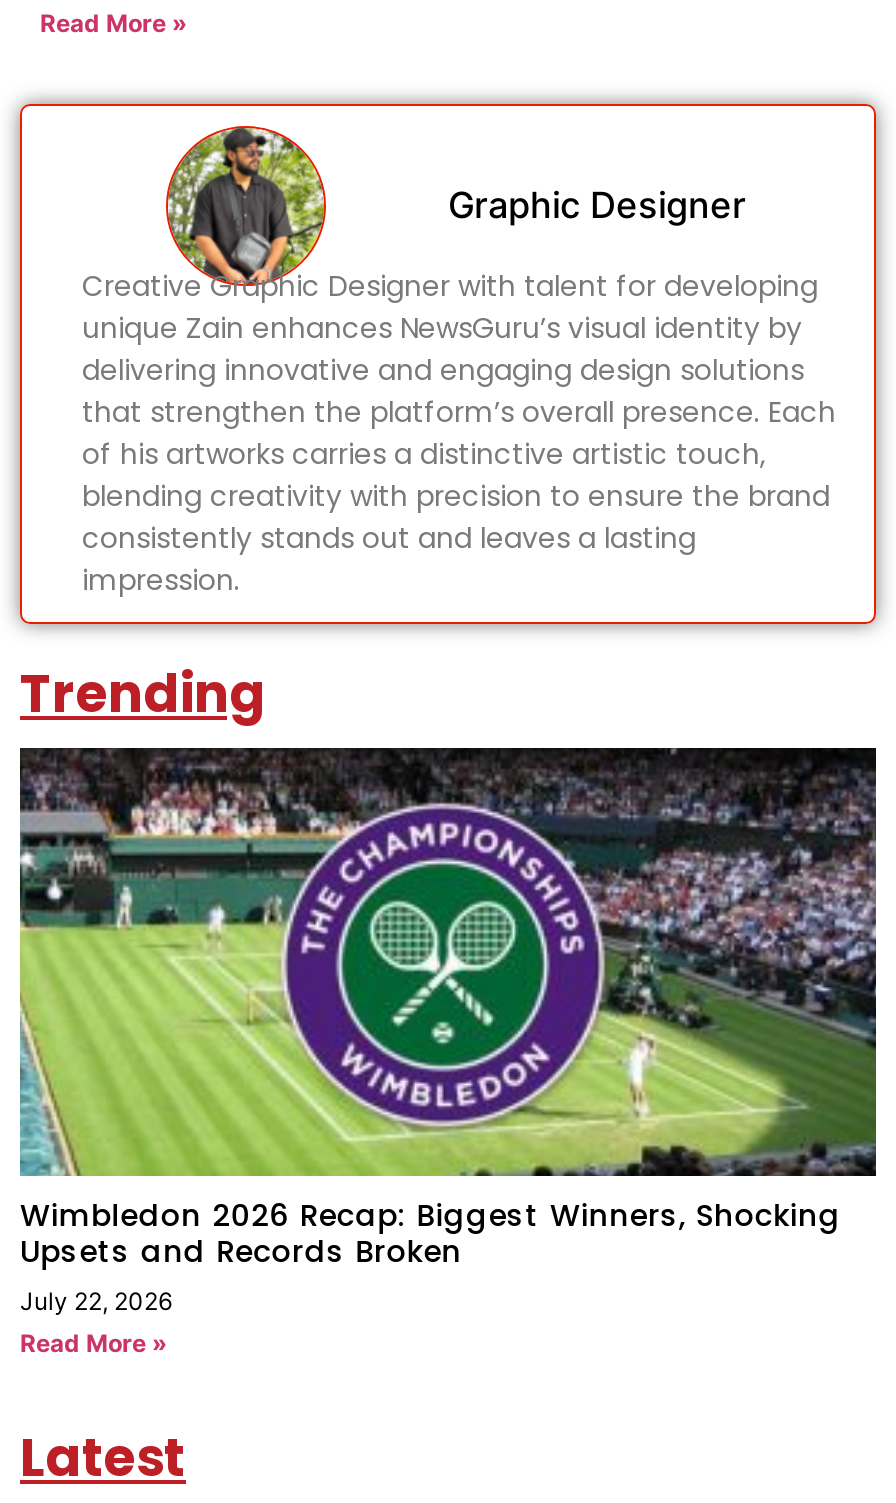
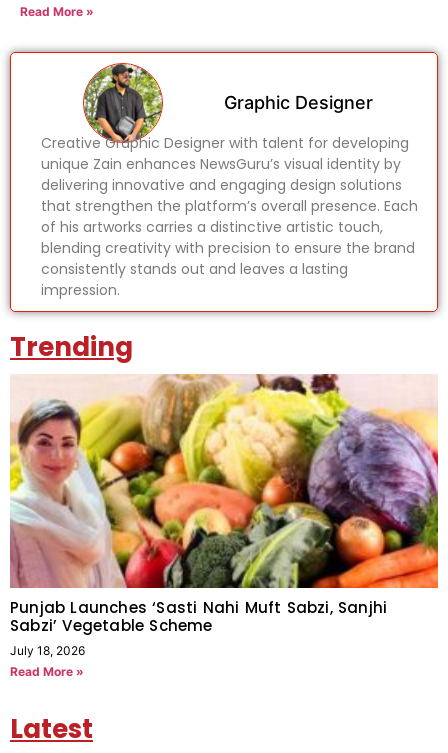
[18,746,878,1316] [image] | Wimbledon 2026 Recap: Biggest Winners, Shocking | Upsets and Records Broken | July 22, 2026 -> [9,373,439,658] [image] | Punjab Launches ‘Sasti Nahi Muft Sabzi, Sanjhi | Sabzi’ Vegetable Scheme | July 18, 2026

